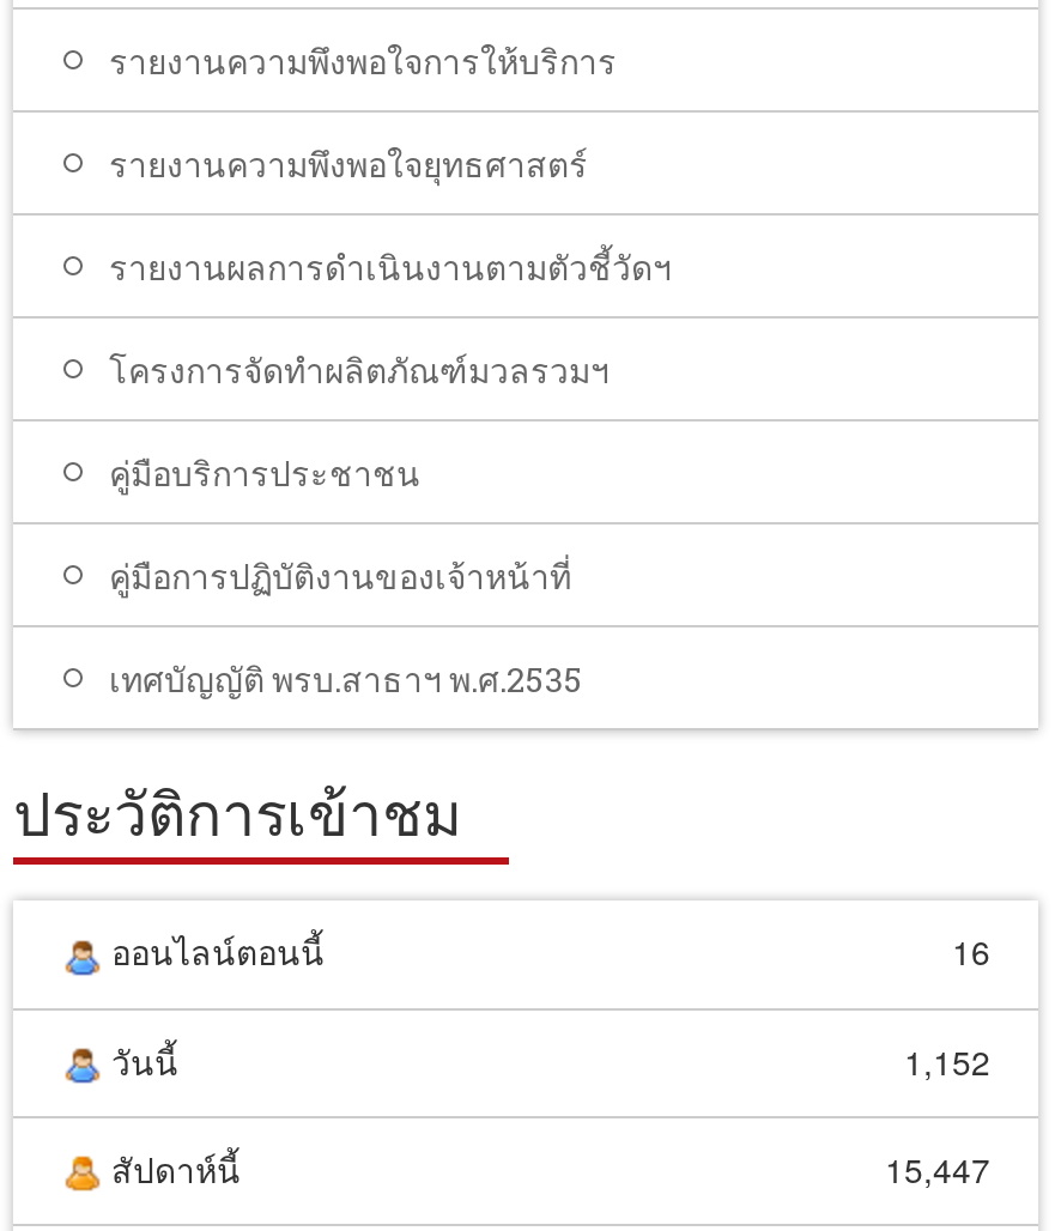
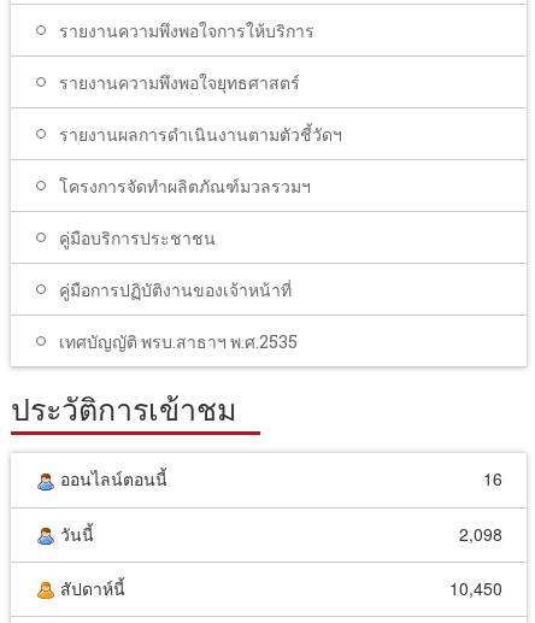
[904,1036,990,1084] 1,152 -> [459,521,502,546] 2,098
[885,1145,990,1193] 15,447 -> [449,576,502,600] 10,450

